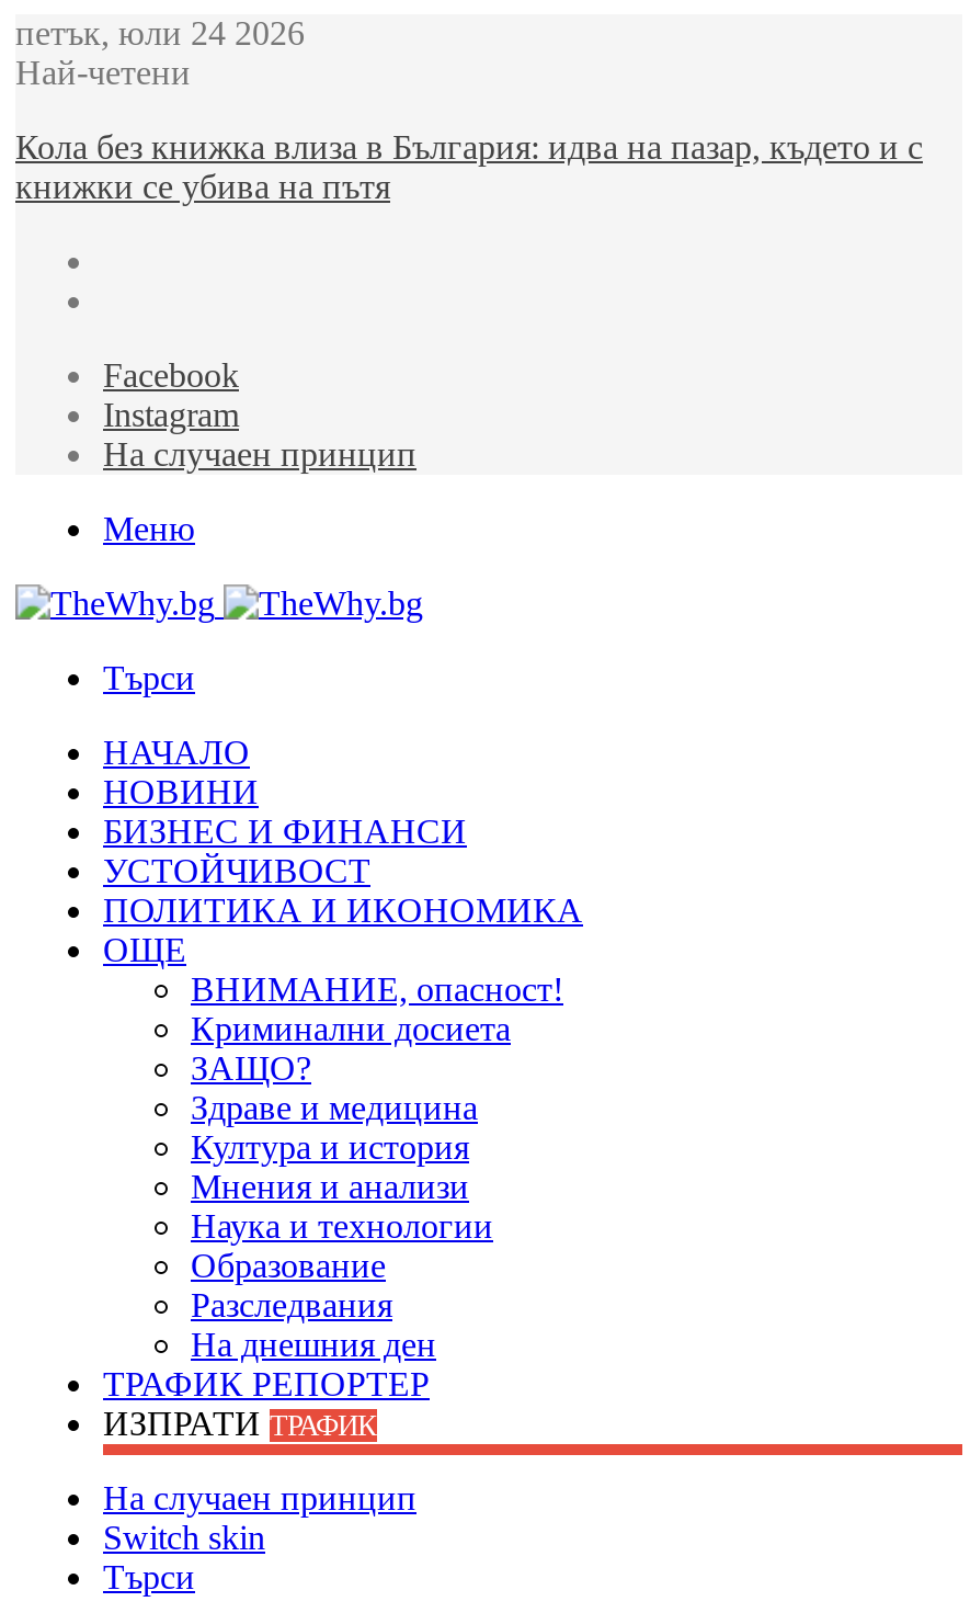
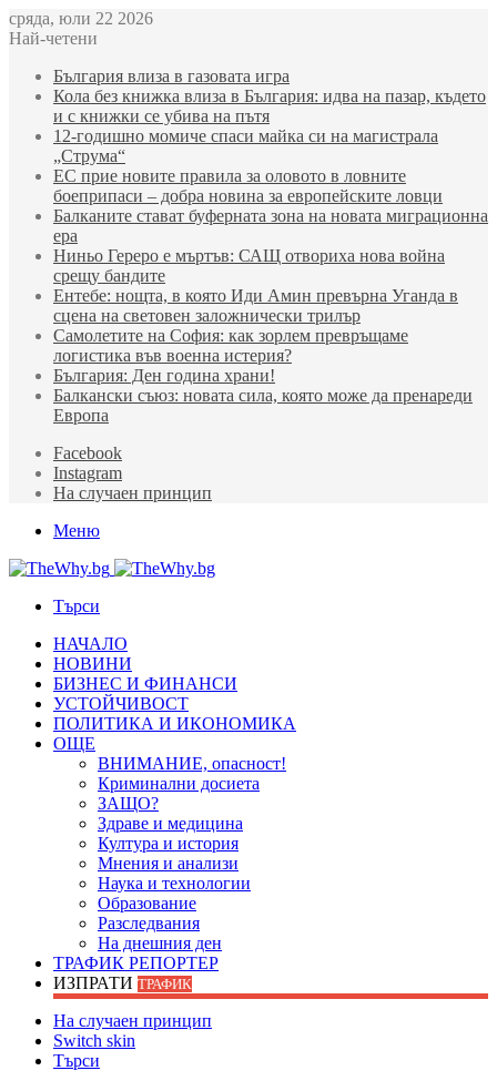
[15,14,305,52] петък, юли 24 2026 -> [9,9,153,28] сряда, юли 22 2026
[15,128,923,205] Кола без книжка влиза в България: идва на пазар, където и с | книжки се убива на пътя -> [53,67,488,425] България влиза в газовата игра | Кола без книжка влиза в България: идва на пазар, където | и с книжки се убива на пътя | 12-годишно момиче спаси майка си на магистрала | „Струма“ | ЕС прие новите правила за оловото в ловните | боеприпаси – добра новина за европейските ловци | Балканите стават буферната зона на новата миграционна | ера | Ниньо Гереро е мъртъв: САЩ отвориха нова война | срещу бандите | Ентебе: нощта, в която Иди Амин превърна Уганда в | сцена на световен заложнически трилър | Самолетите на София: как зорлем превръщаме | логистика във военна истерия? | България: Ден година храни! | Балкански съюз: новата сила, която може да пренареди | Европа

